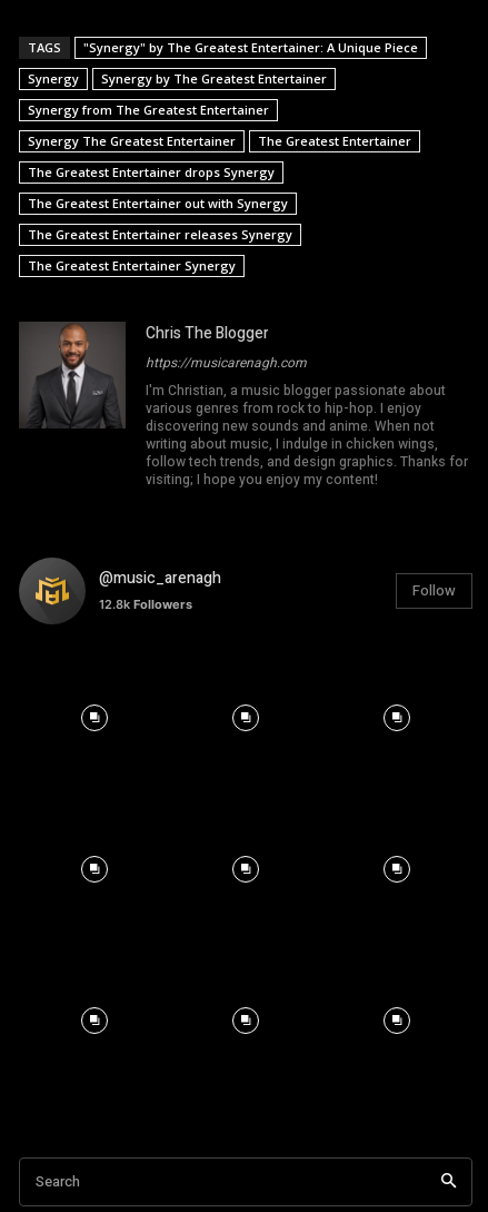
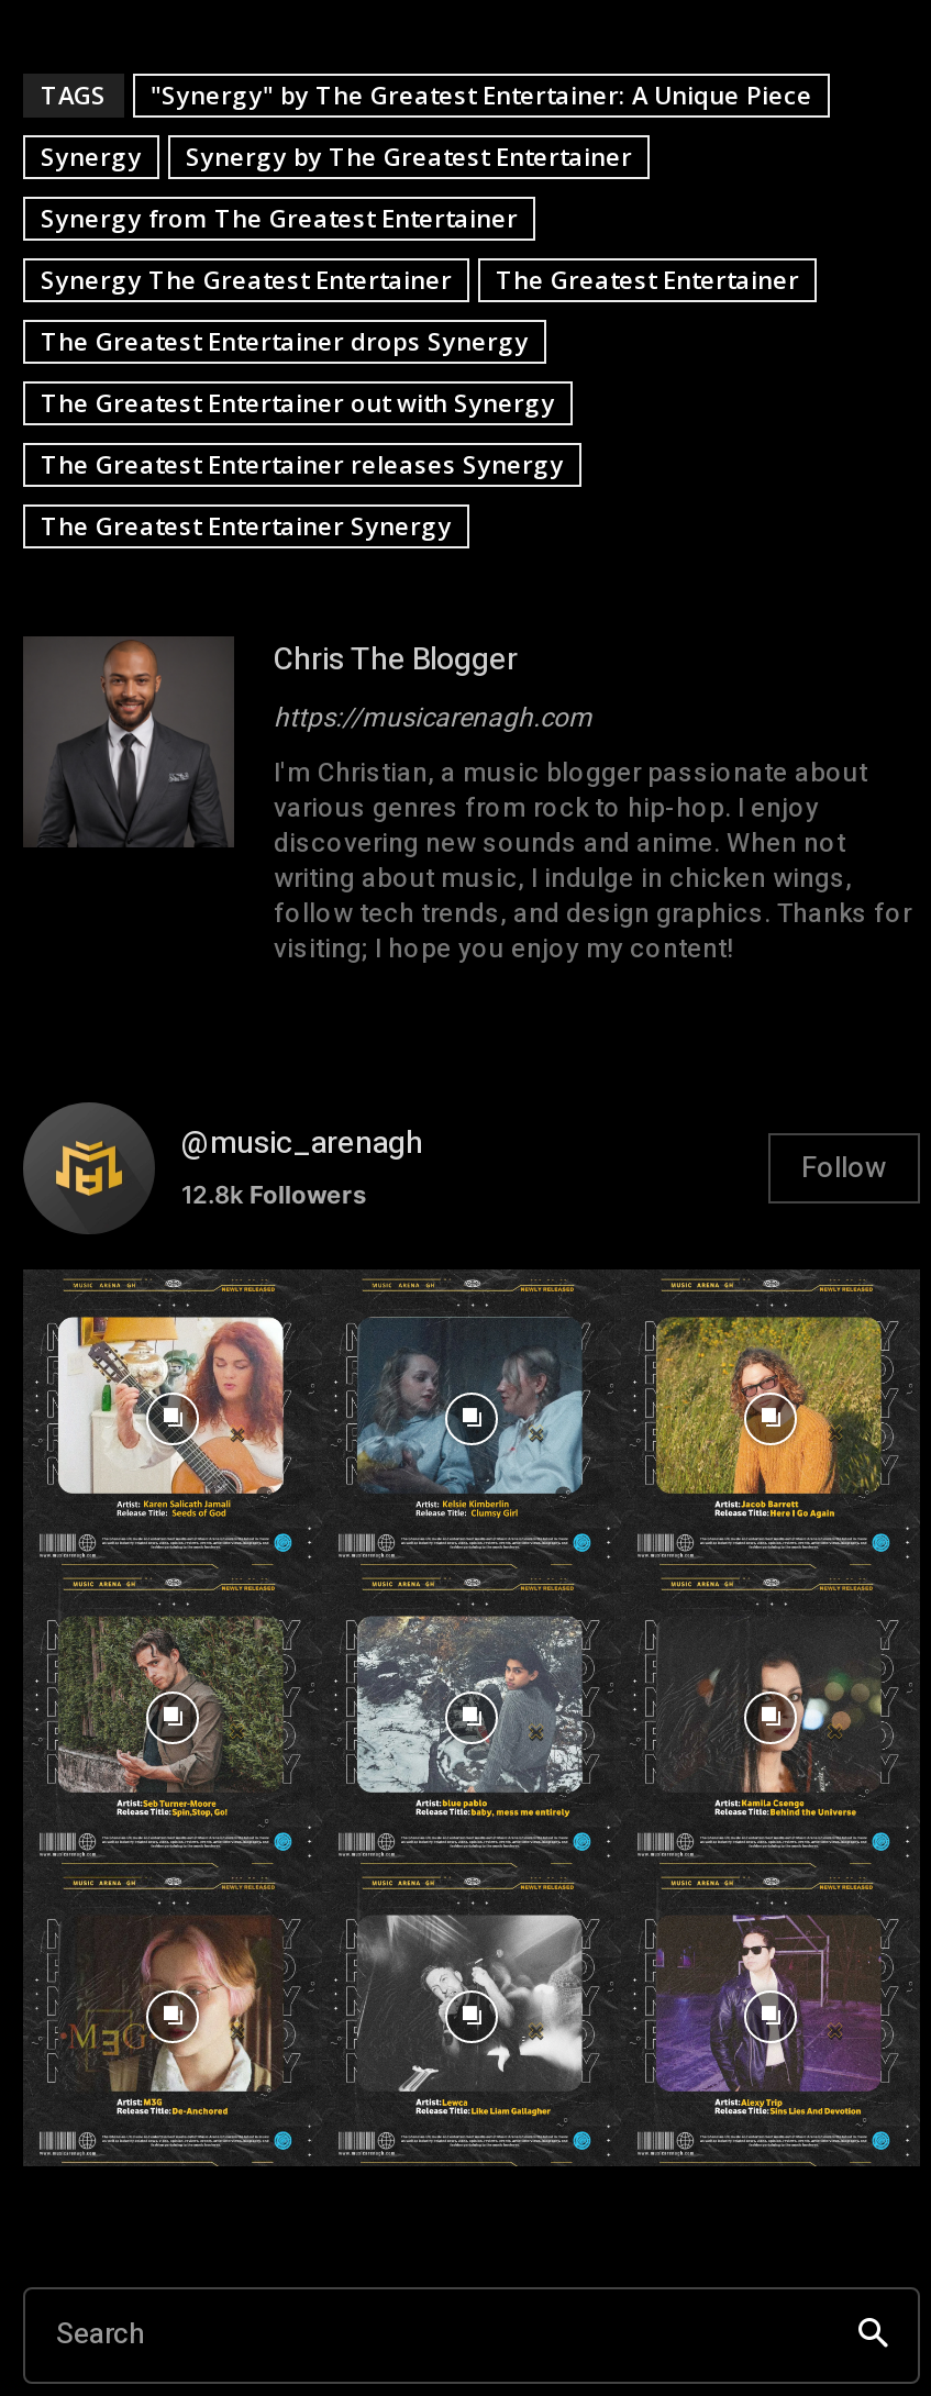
none -> [23,1269,920,2166] [image]

